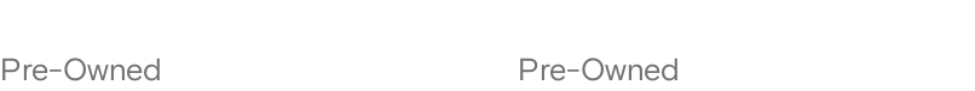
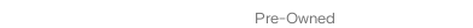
[0,54,162,85] Pre-Owned -> none

